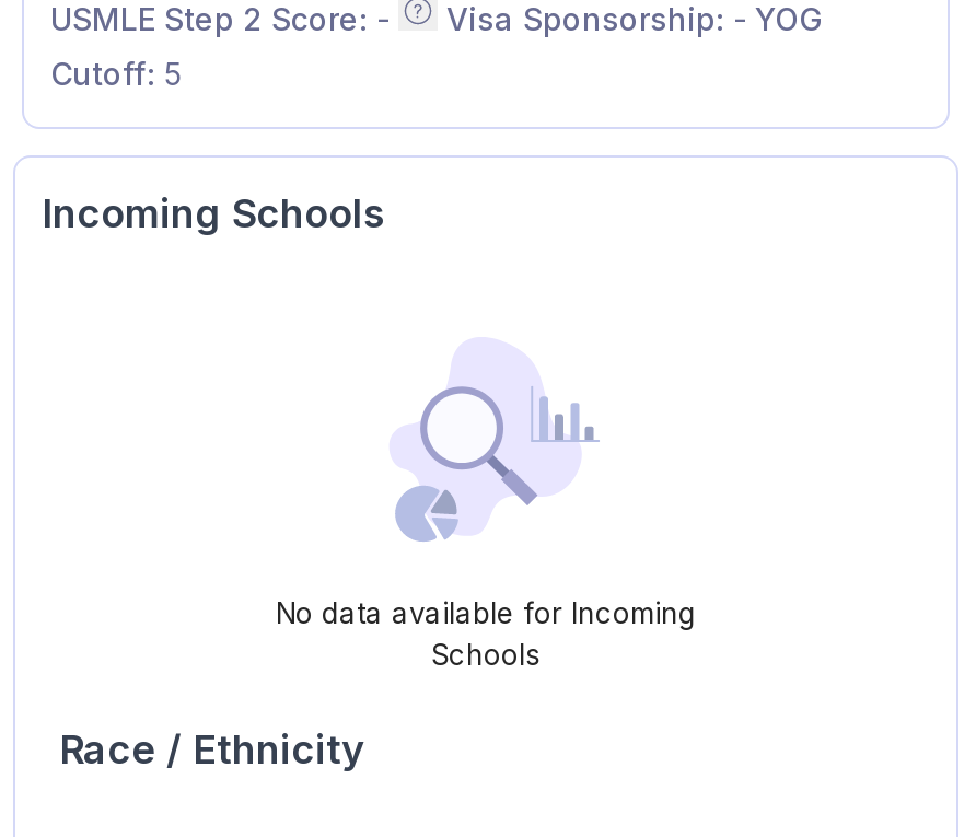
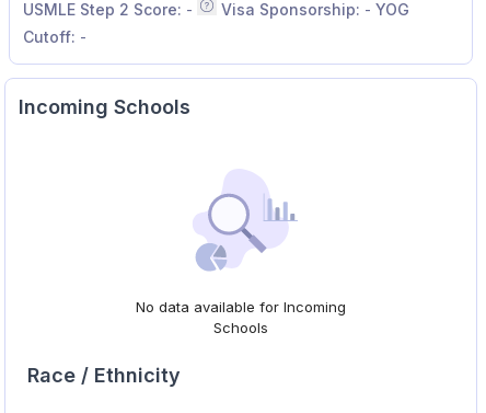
[50,55,182,92] Cutoff: 5 -> [23,27,86,46] Cutoff: -

